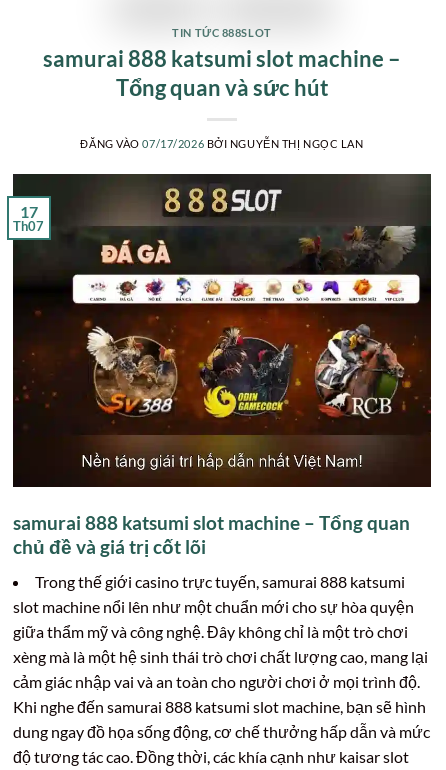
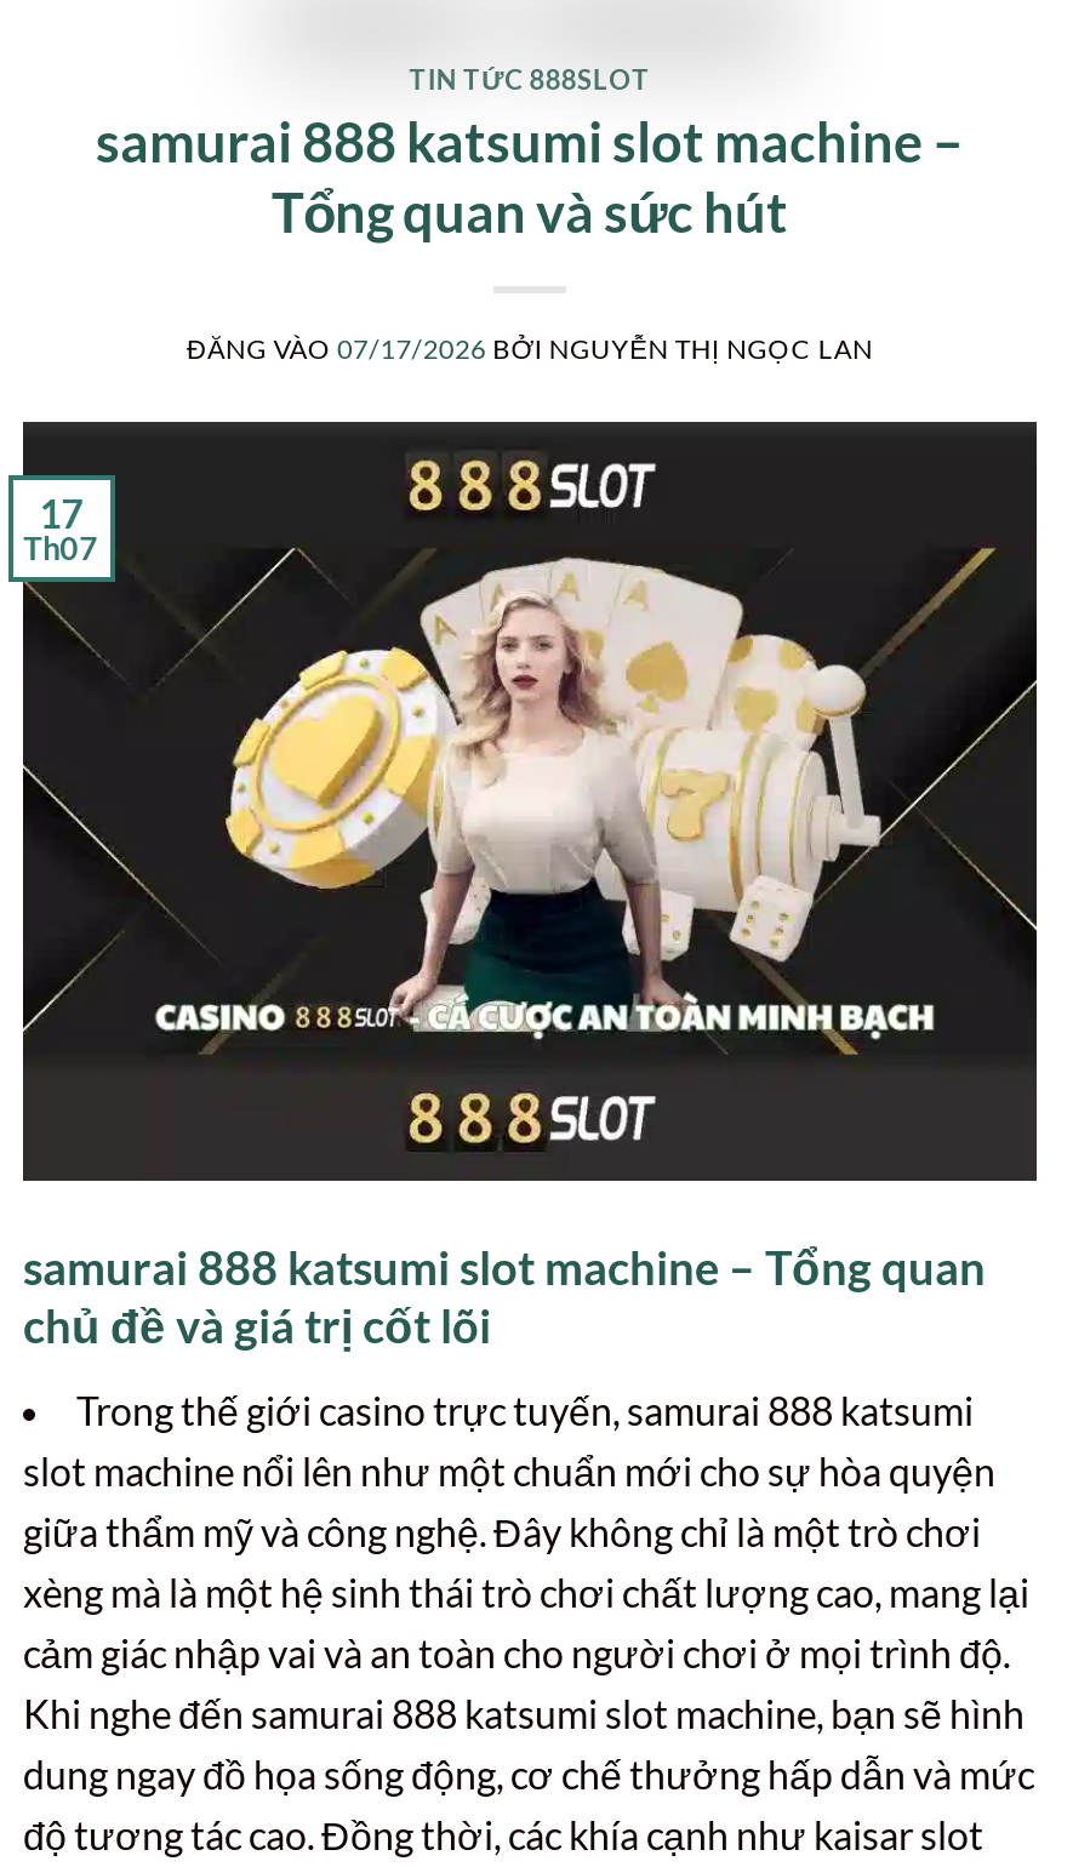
[14,175,431,485] [image] -> [21,427,1037,1181] [image]

